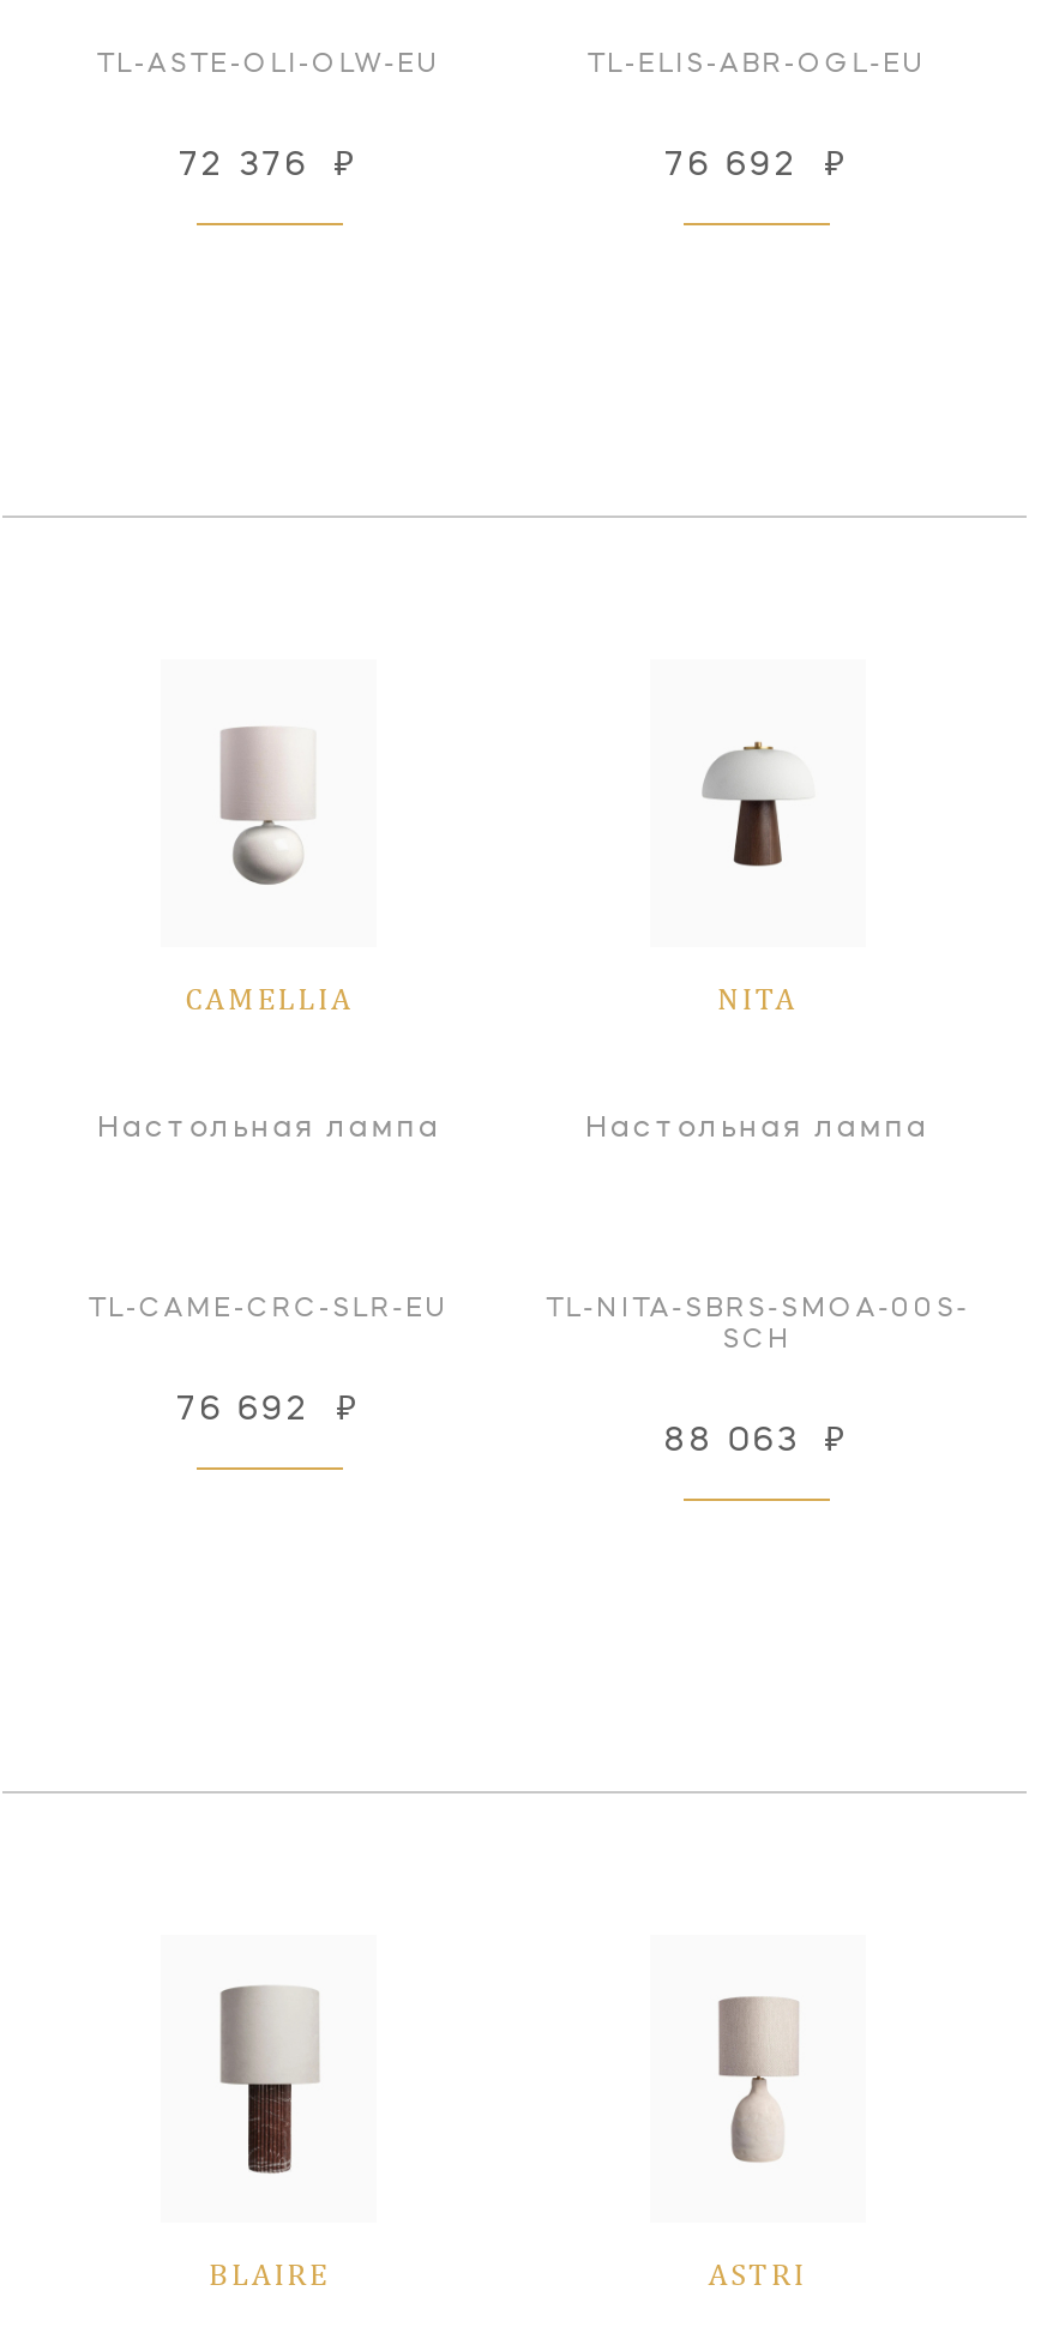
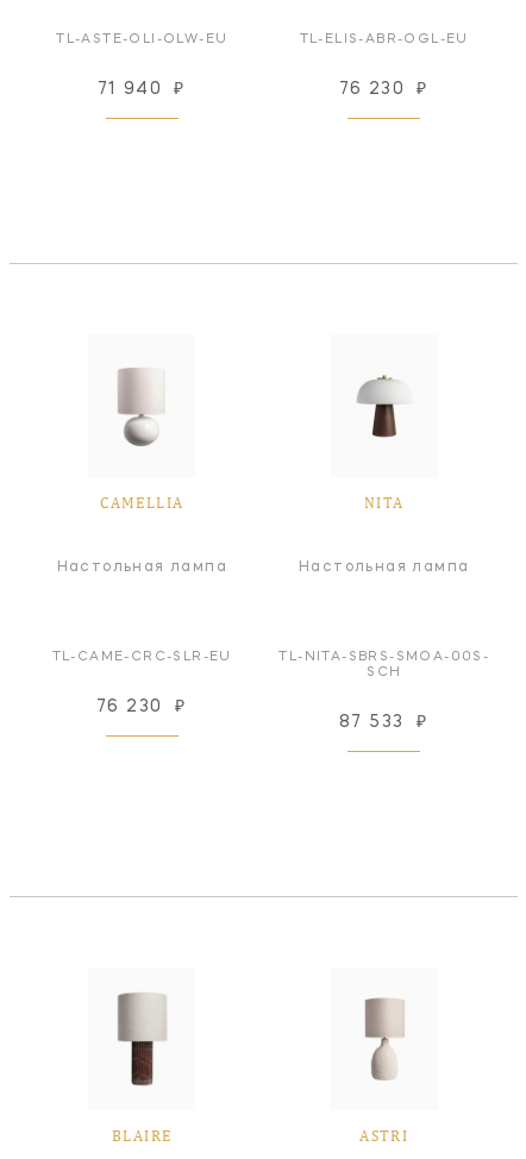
[179,149,357,182] 72 376 ₽ -> [97,81,185,98] 71 940 ₽
[664,149,847,182] 76 692 ₽ -> [339,81,428,98] 76 230 ₽
[176,1393,359,1427] 76 692 ₽ -> [96,698,186,715] 76 230 ₽
[664,1424,847,1458] 88 063 ₽ -> [339,714,428,731] 87 533 ₽

